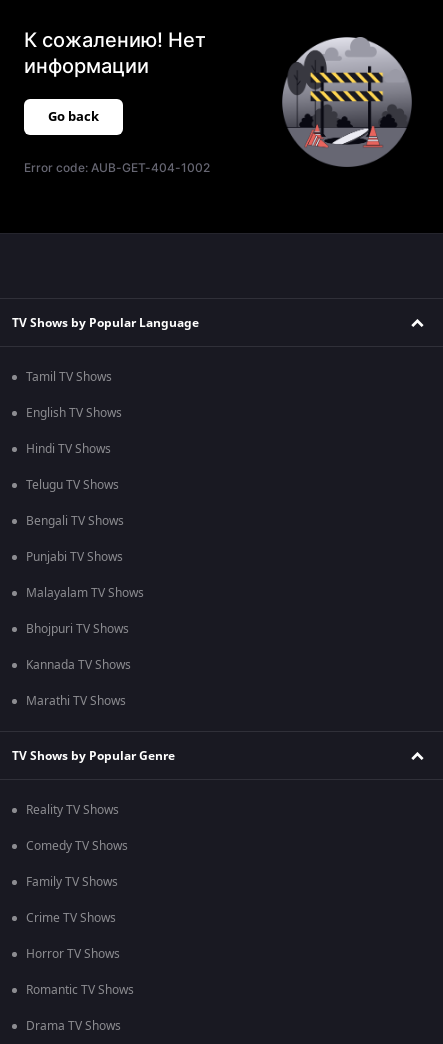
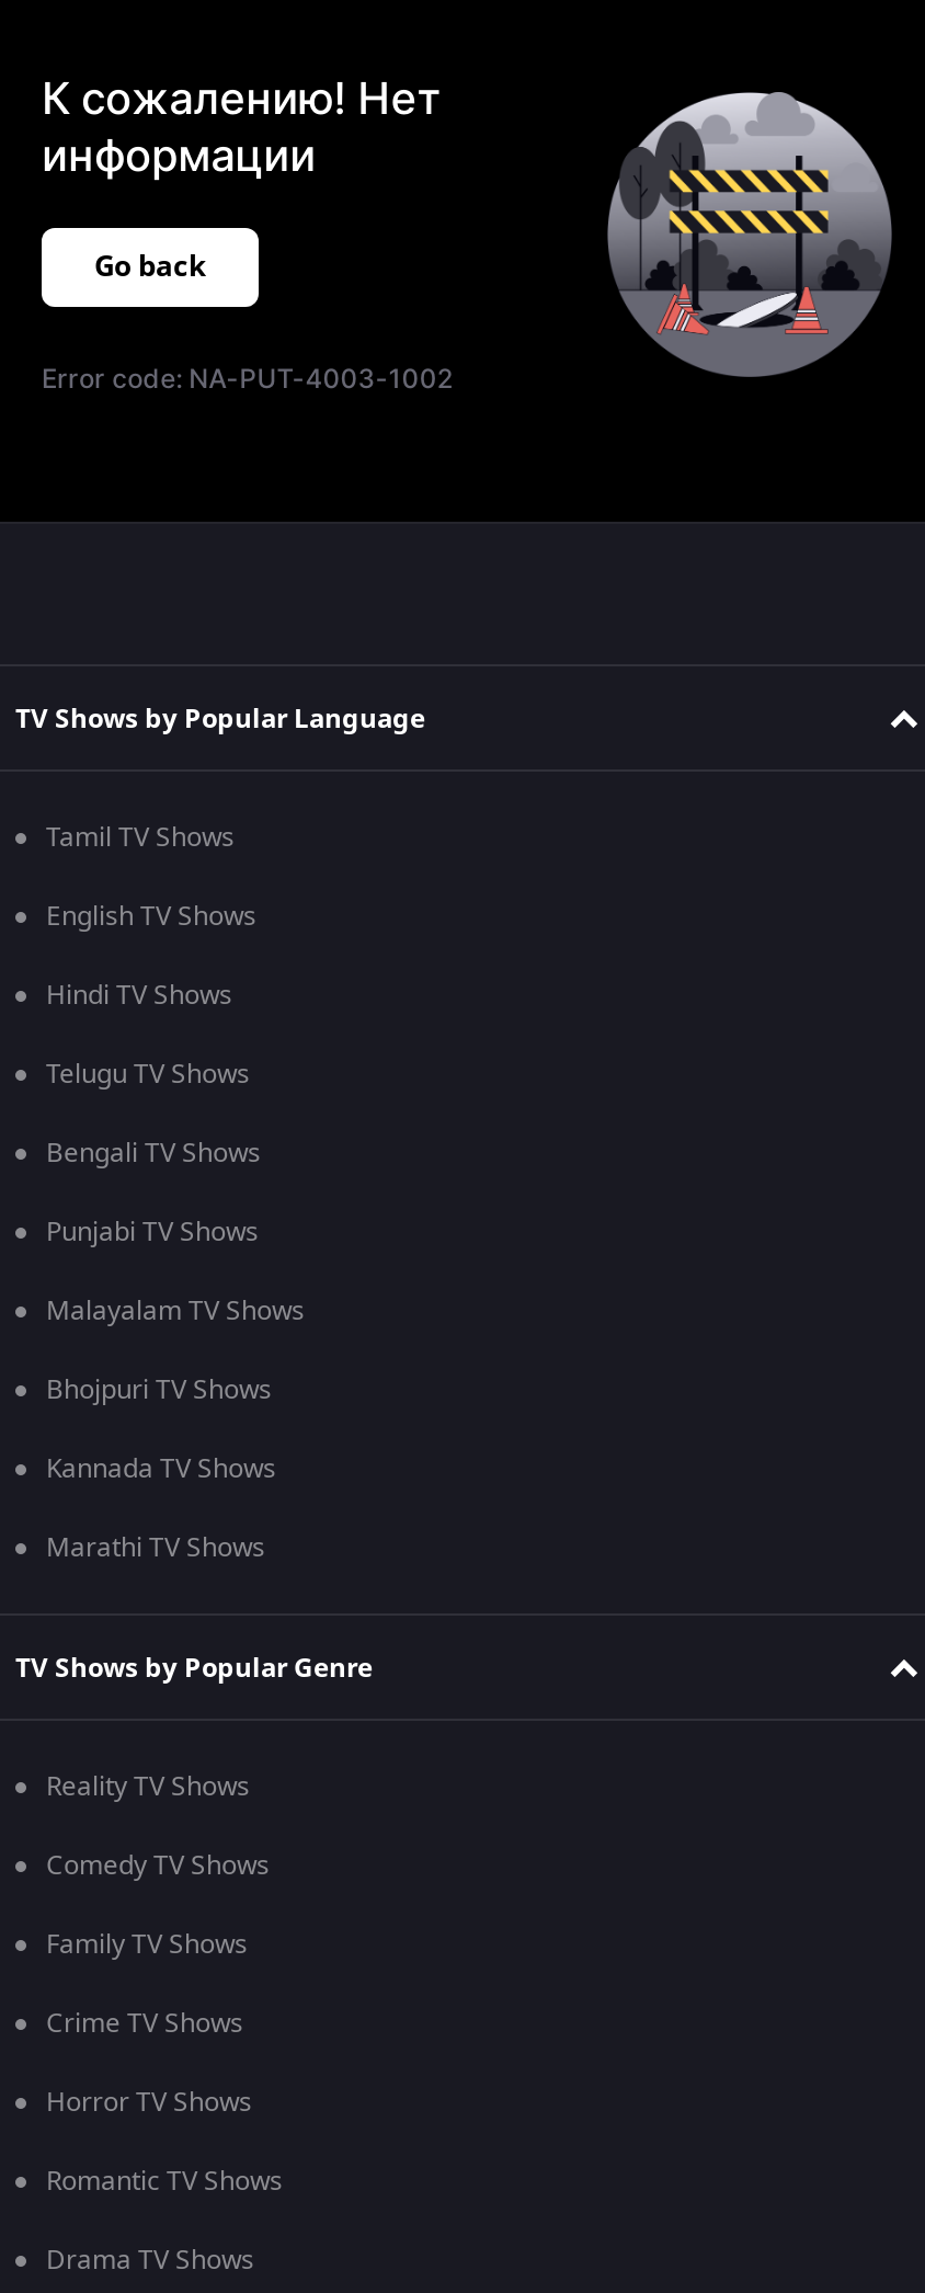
[24,160,210,175] Error code: AUB-GET-404-1002 -> [42,362,452,395] Error code: NA-PUT-4003-1002

